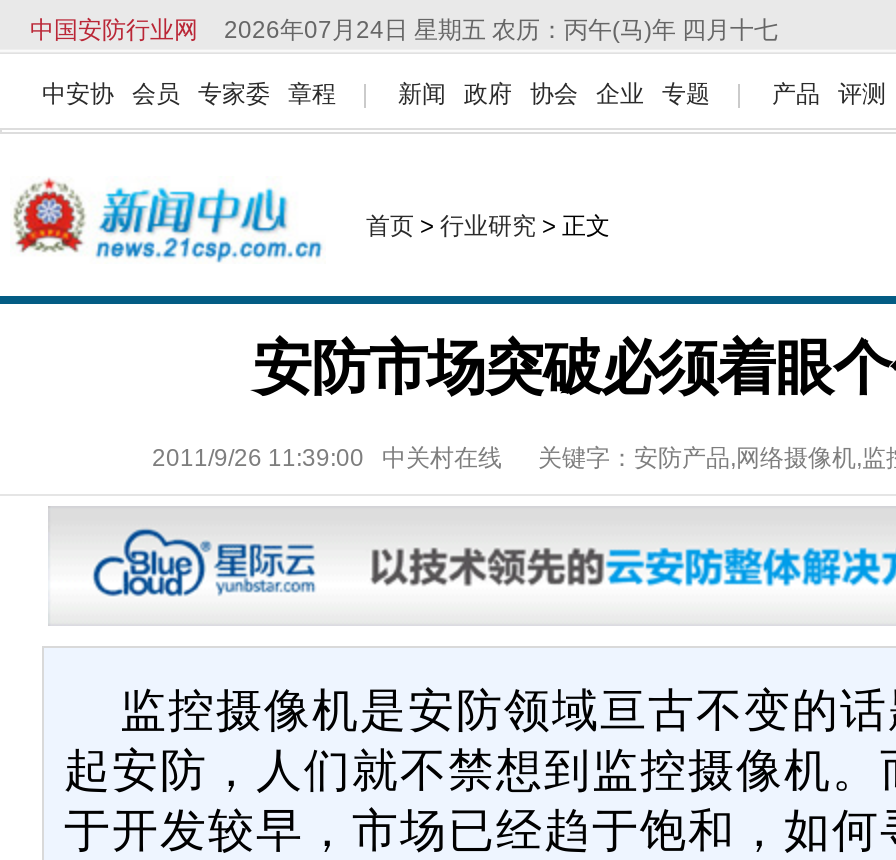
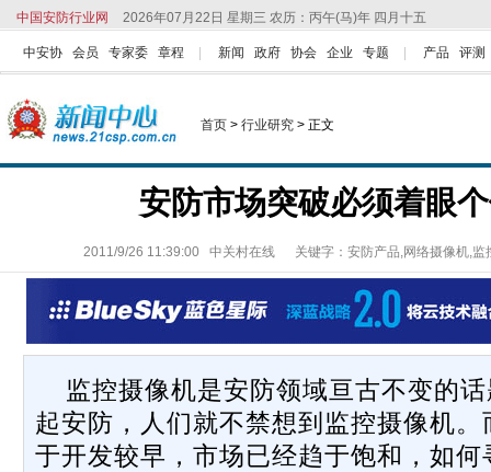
[224,16,778,44] 2026年07月24日 星期五 农历：丙午(马)年 四月十七 -> [123,10,426,25] 2026年07月22日 星期三 农历：丙午(马)年 四月十五
[48,506,890,626] [image] -> [25,277,488,345] [image]

